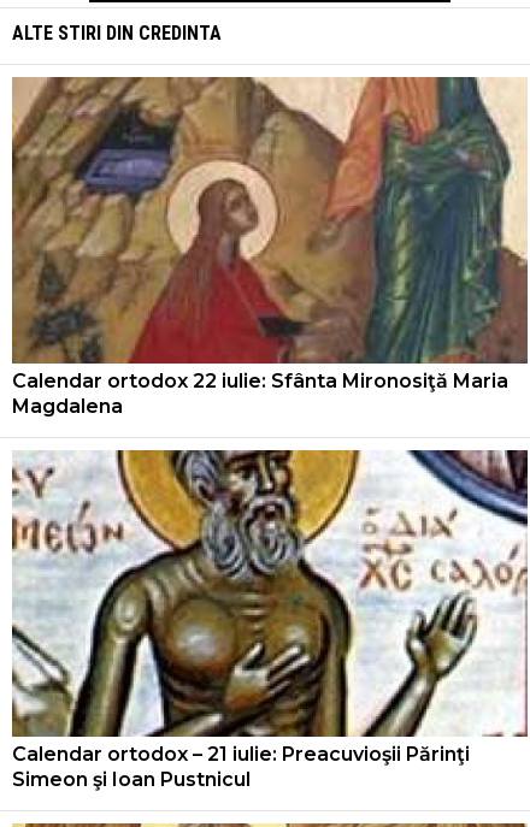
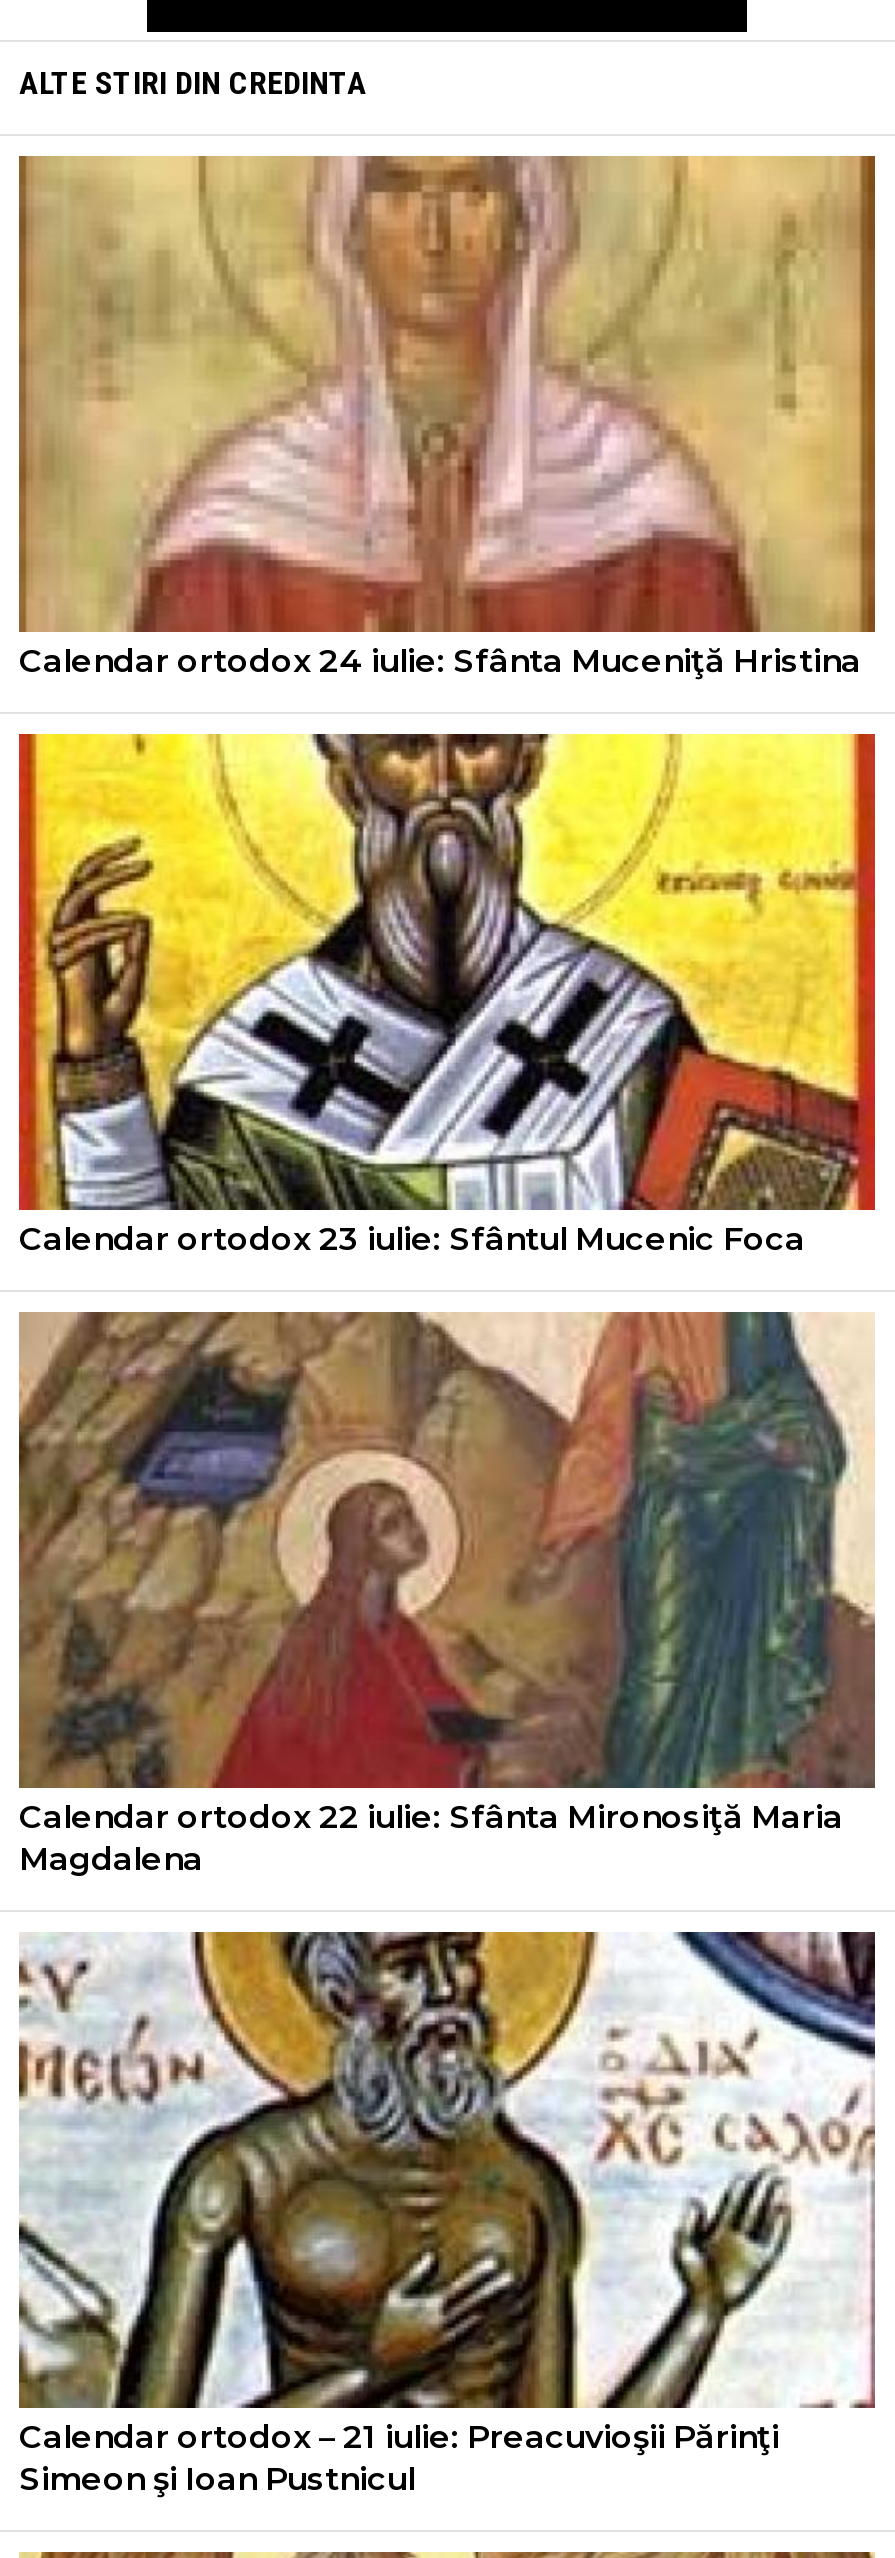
none -> [17,732,877,1258] [image] | Calendar ortodox 23 iulie: Sfântul Mucenic Foca
none -> [19,154,877,680] [image] | Calendar ortodox 24 iulie: Sfânta Muceniţă Hristina

